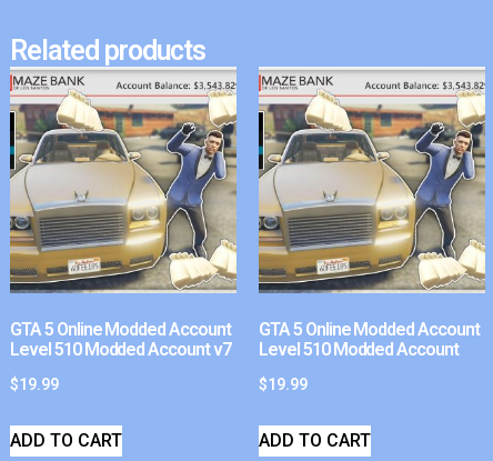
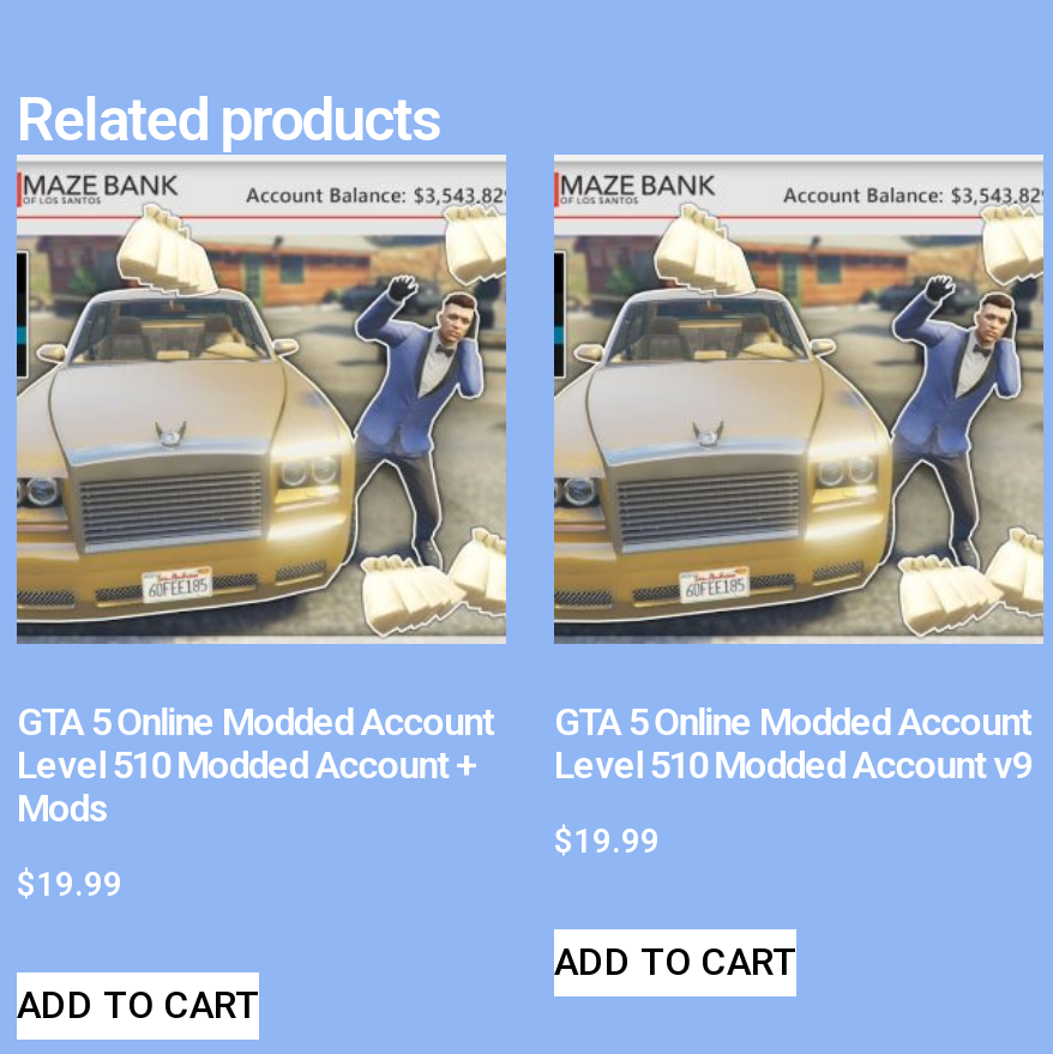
[10,339,231,360] Level 510 Modded Account v7 -> [17,742,477,831] Level 510 Modded Account + | Mods
[259,339,459,360] Level 510 Modded Account -> [554,742,1031,788] Level 510 Modded Account v9

